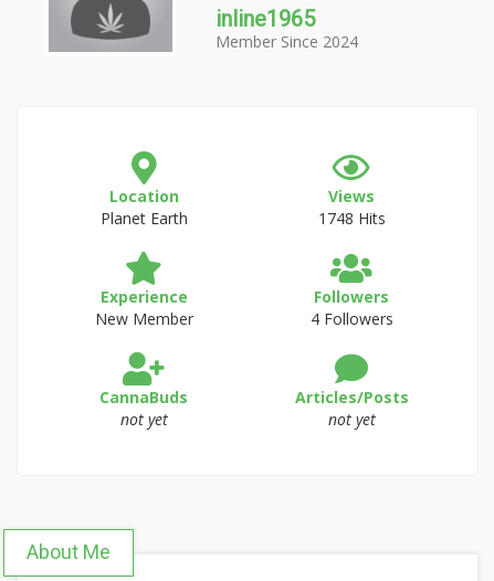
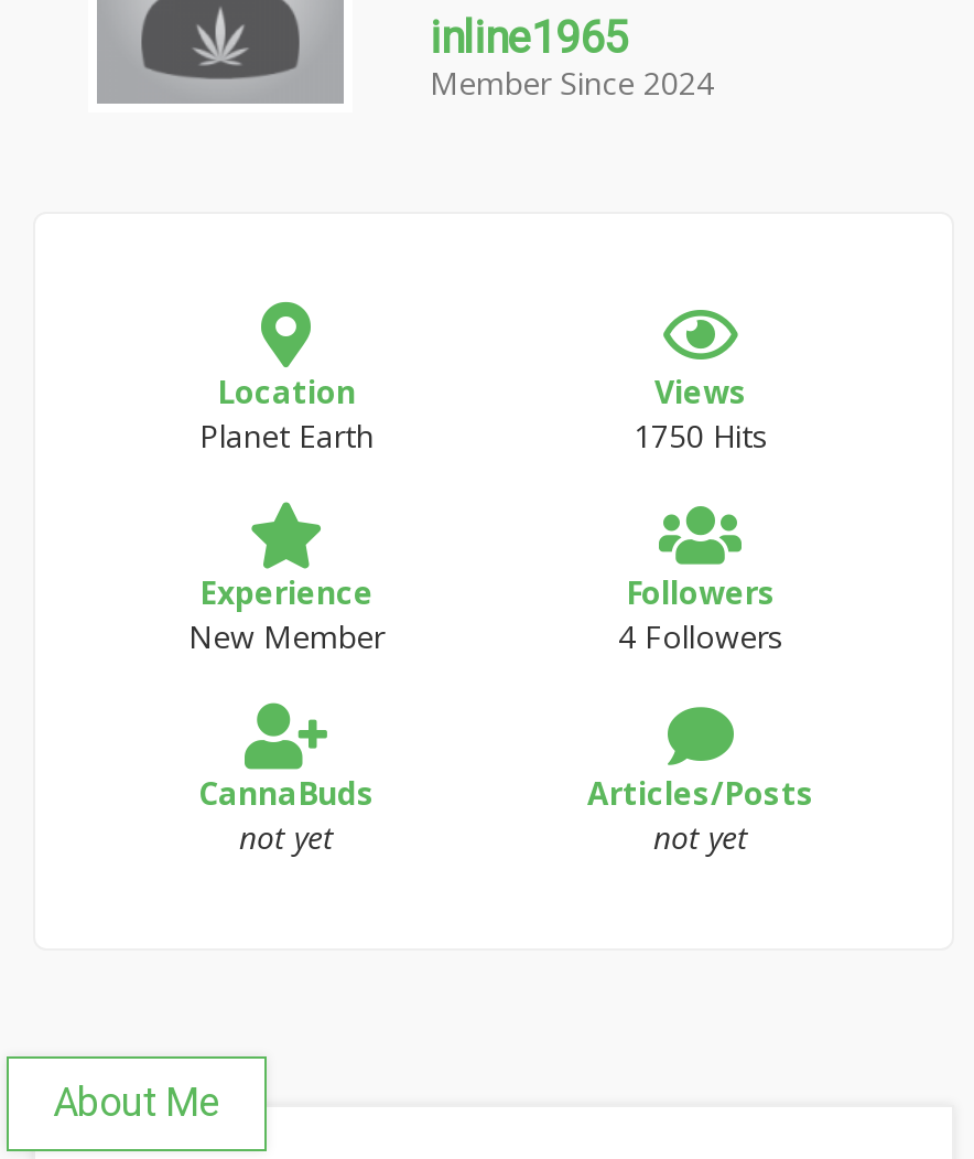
[318,208,385,229] 1748 Hits -> [634,415,768,457] 1750 Hits

